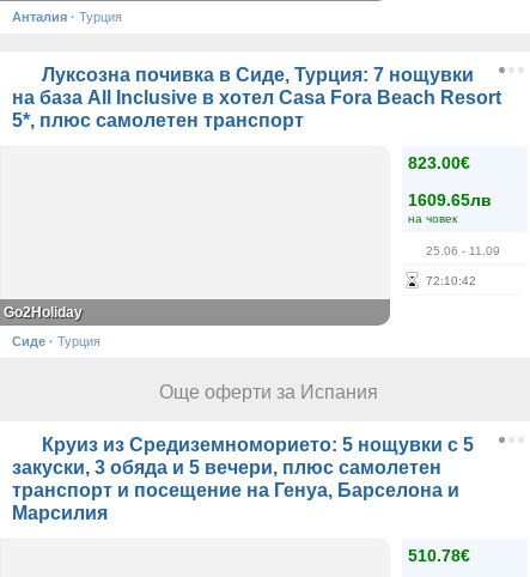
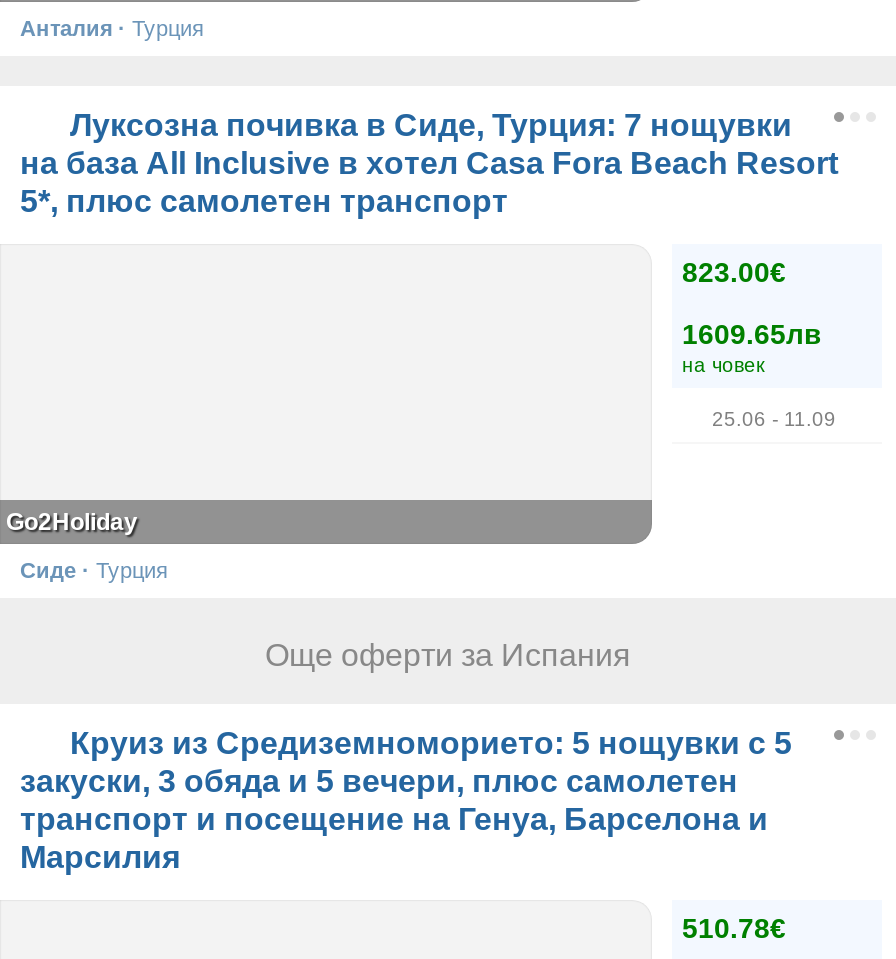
[426,274,476,287] 72: 10: 42 -> none

